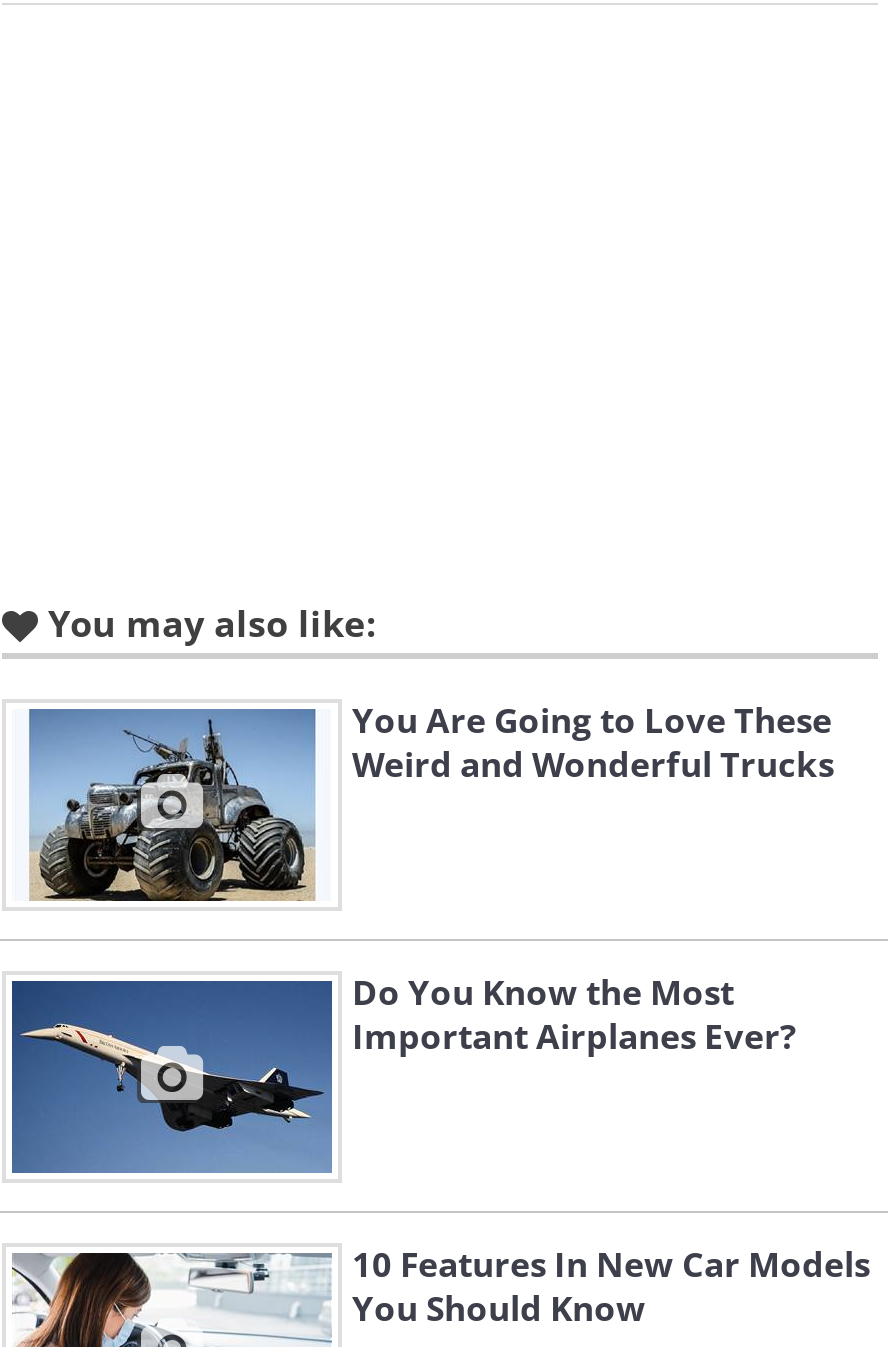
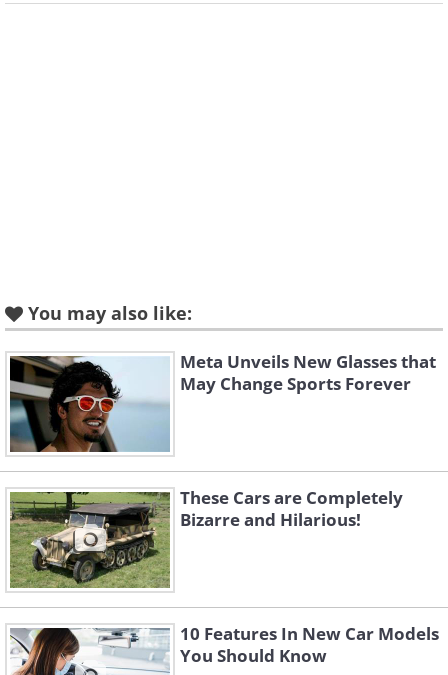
[12,697,834,903] [image] | You Are Going to Love These | Weird and Wonderful Trucks -> [9,350,436,453] [image] | Meta Unveils New Glasses that | May Change Sports Forever
[10,969,796,1175] [image] | Do You Know the Most | Important Airplanes Ever? -> [9,486,403,589] [image] | These Cars are Completely | Bizarre and Hilarious!

